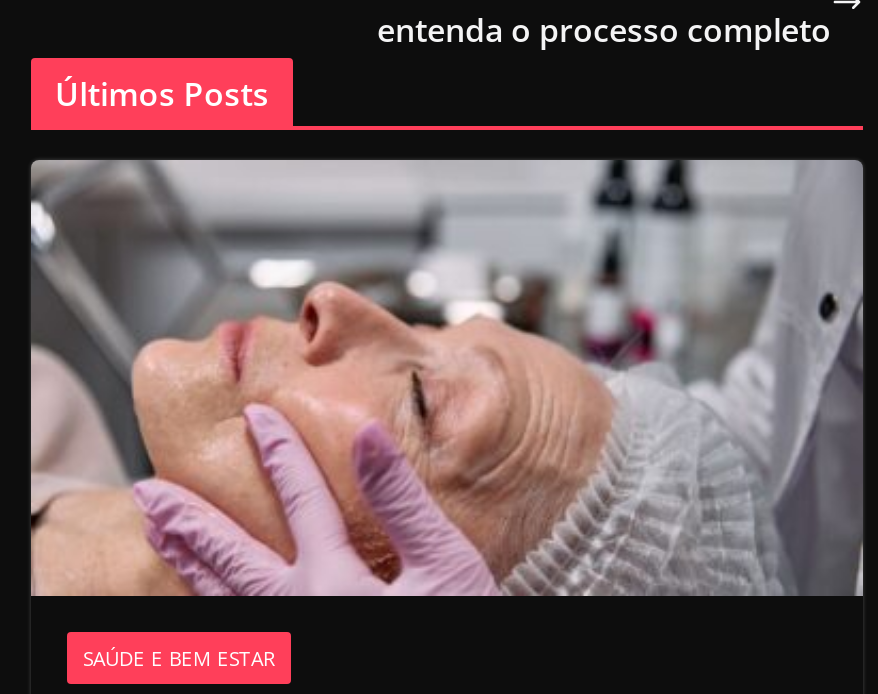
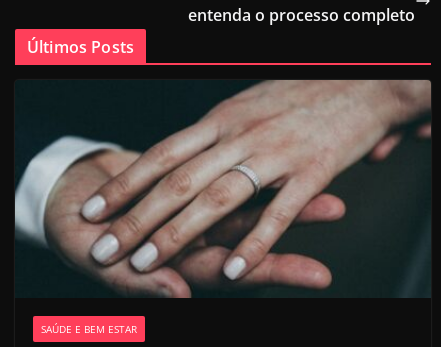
[29,158,865,598] [image] -> [15,79,431,298] [image]

